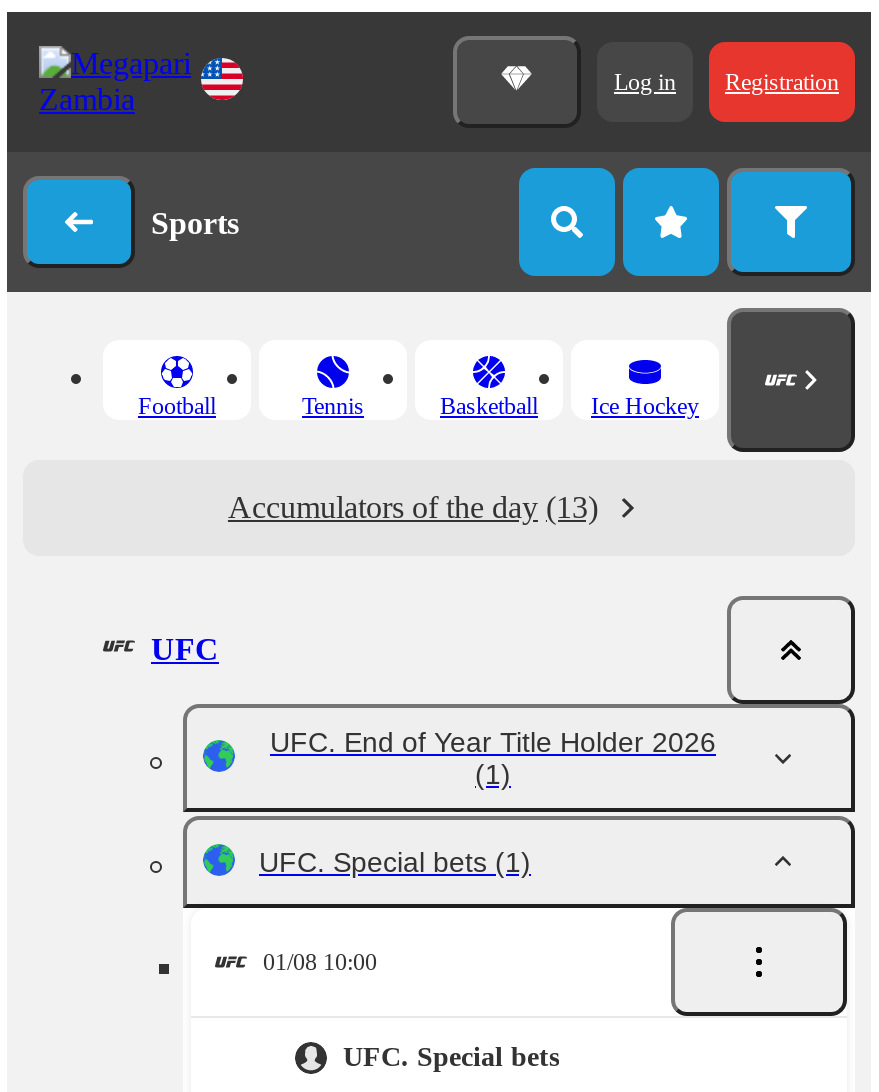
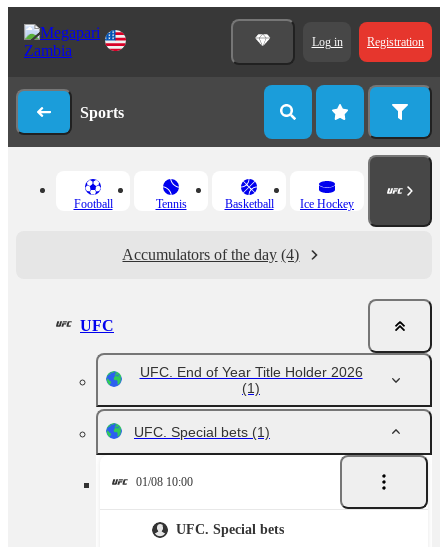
[228,490,598,524] Accumulators of the day (13) -> [122,246,299,263] Accumulators of the day (4)

